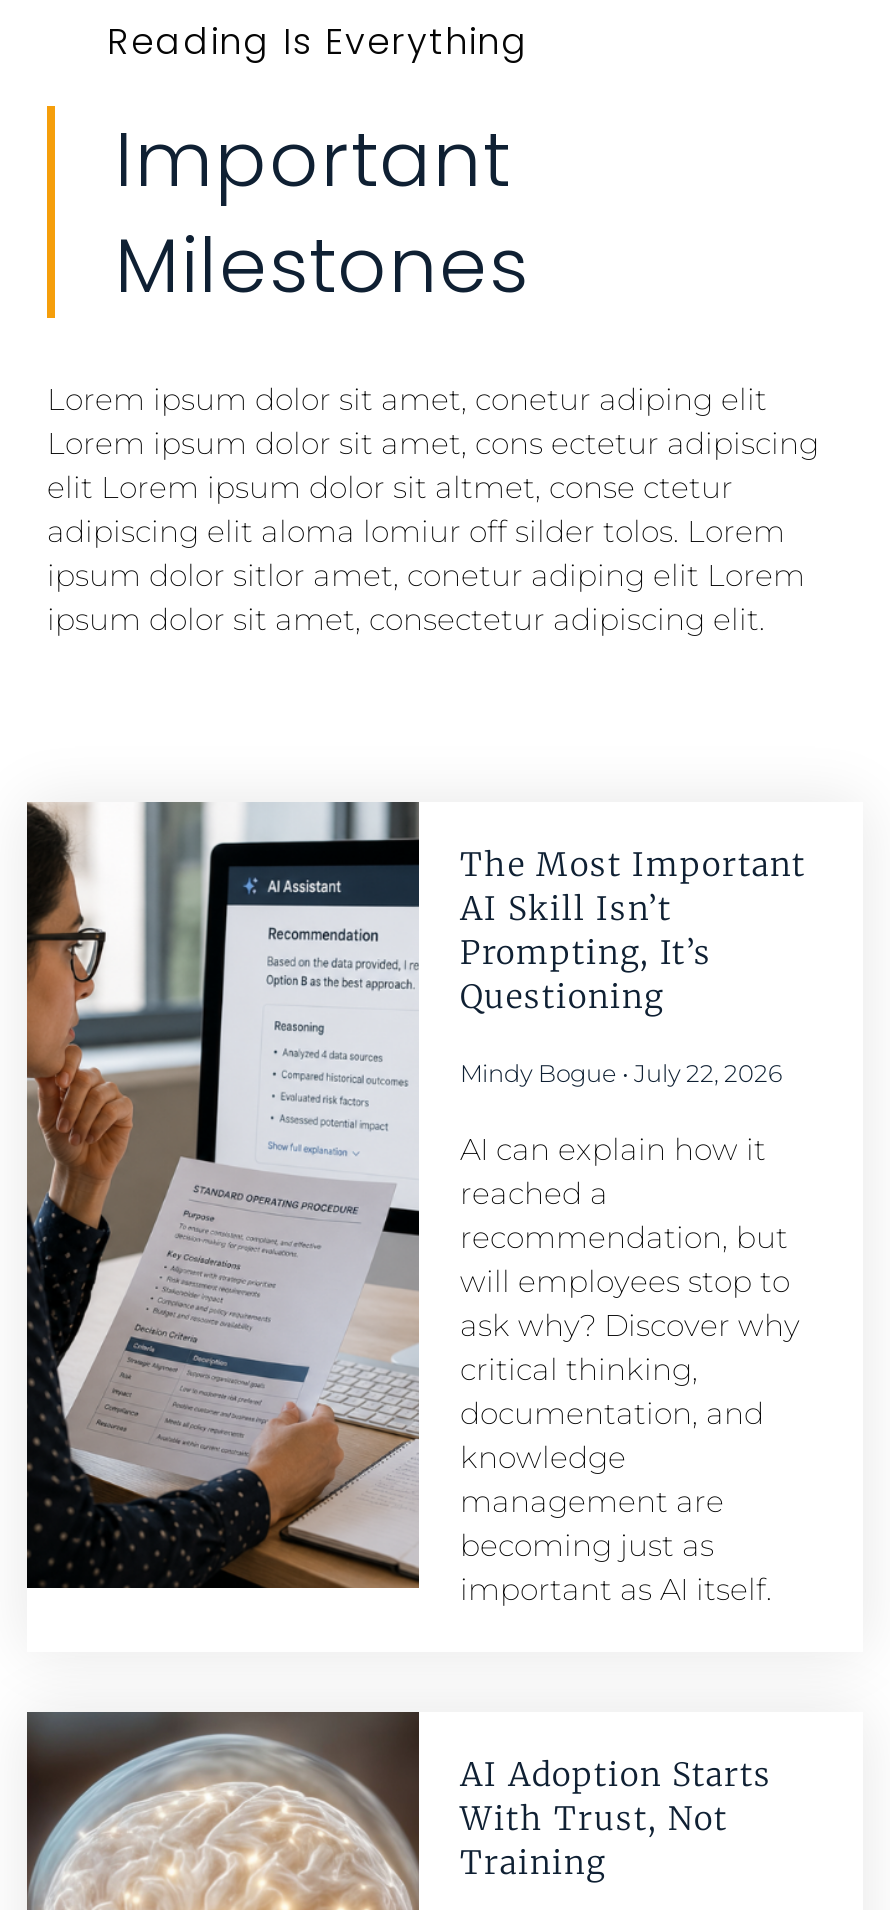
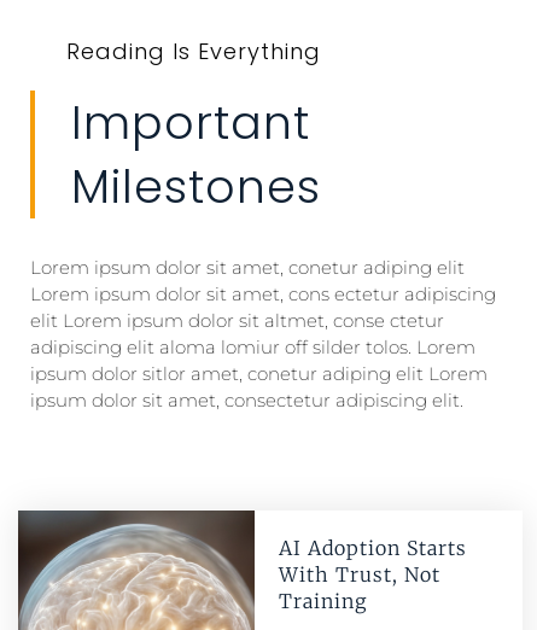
[27,802,806,1608] [image] | The Most Important | AI Skill Isn’t | Prompting, It’s | Questioning | Mindy Bogue July 22, 2026 | AI can explain how it | reached a | recommendation, but | will employees stop to | ask why? Discover why | critical thinking, | documentation, and | knowledge | management are | becoming just as | important as AI itself. -> none

